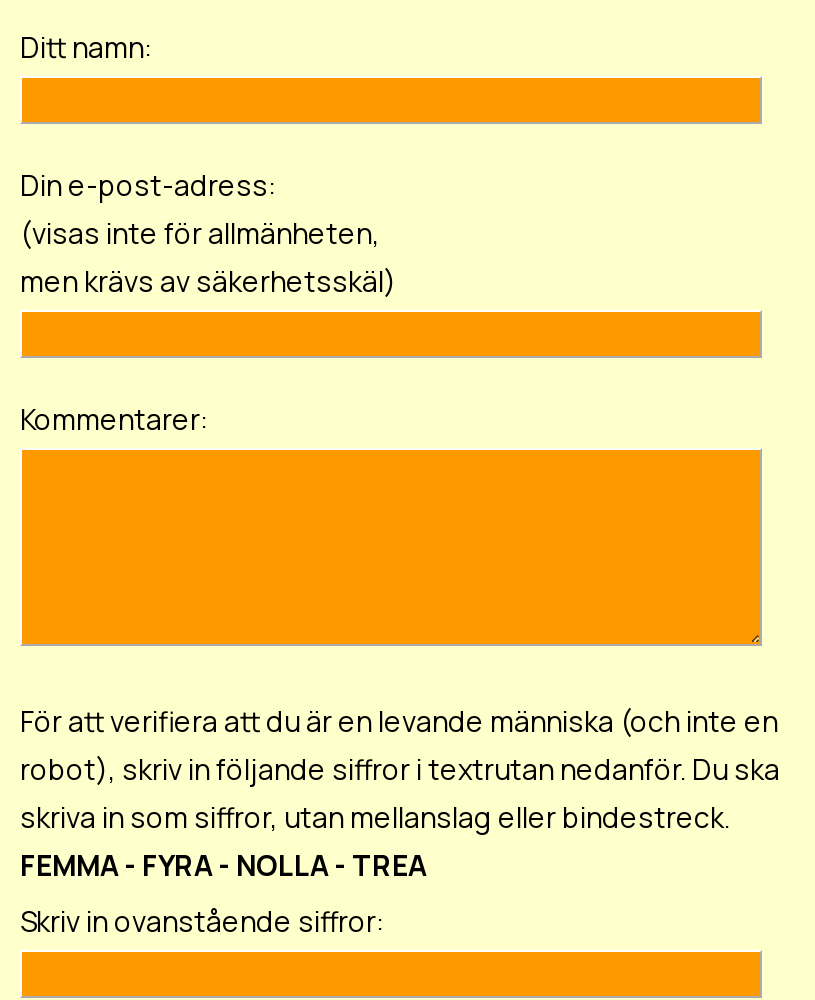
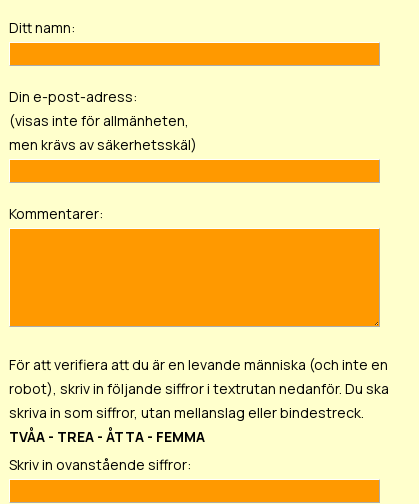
[20,846,426,884] FEMMA - FYRA - NOLLA - TREA -> [9,427,205,446] TVÅA - TREA - ÅTTA - FEMMA

